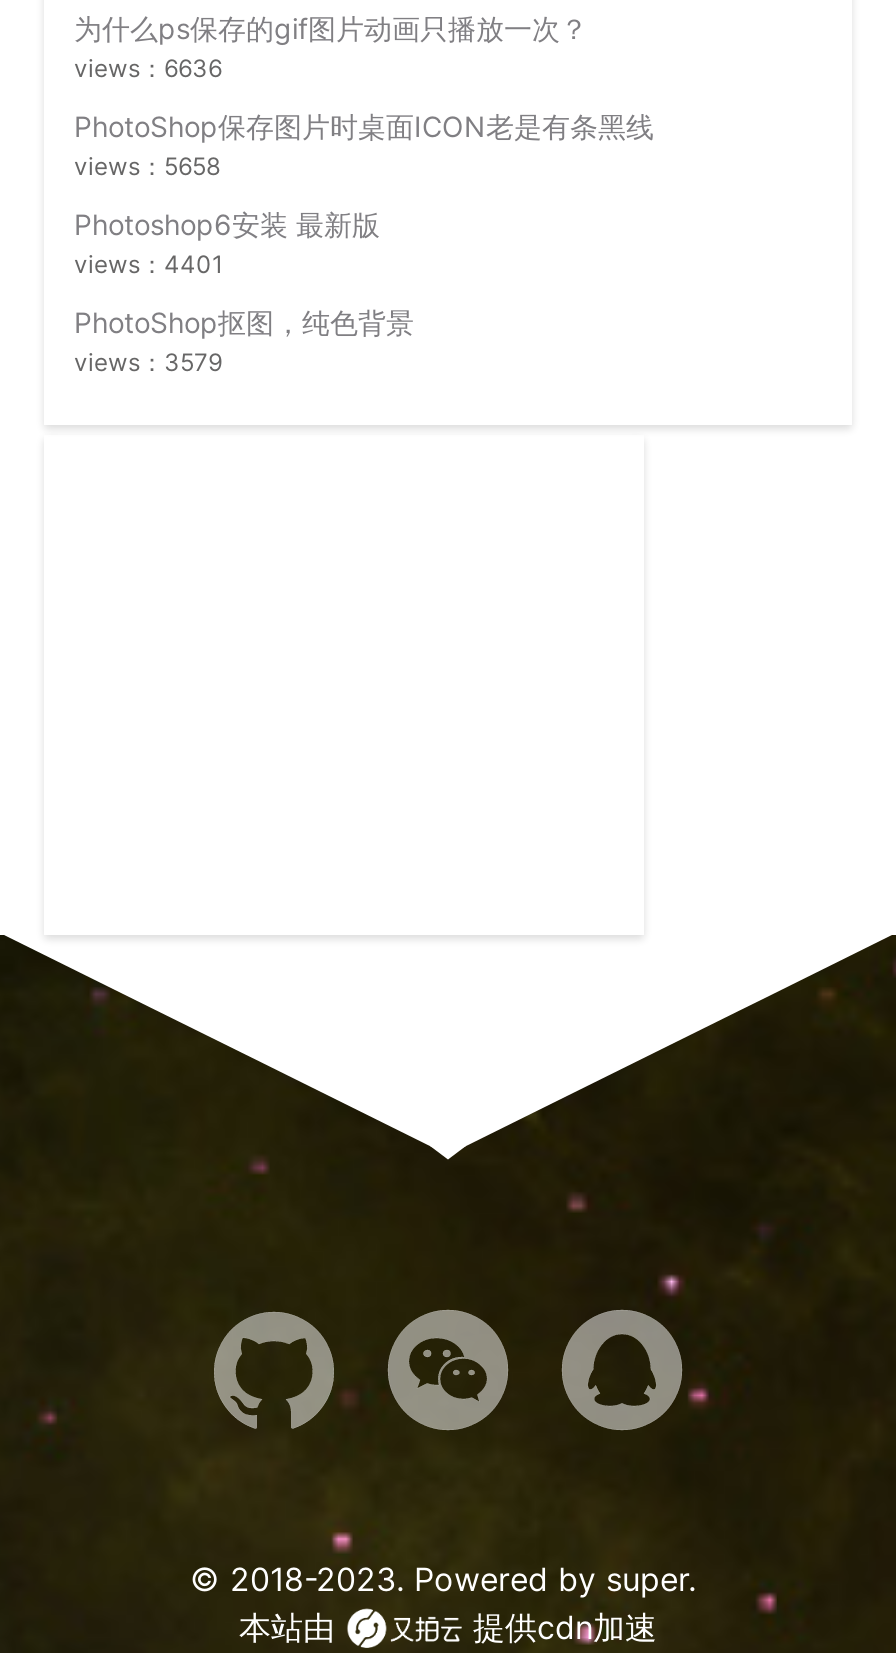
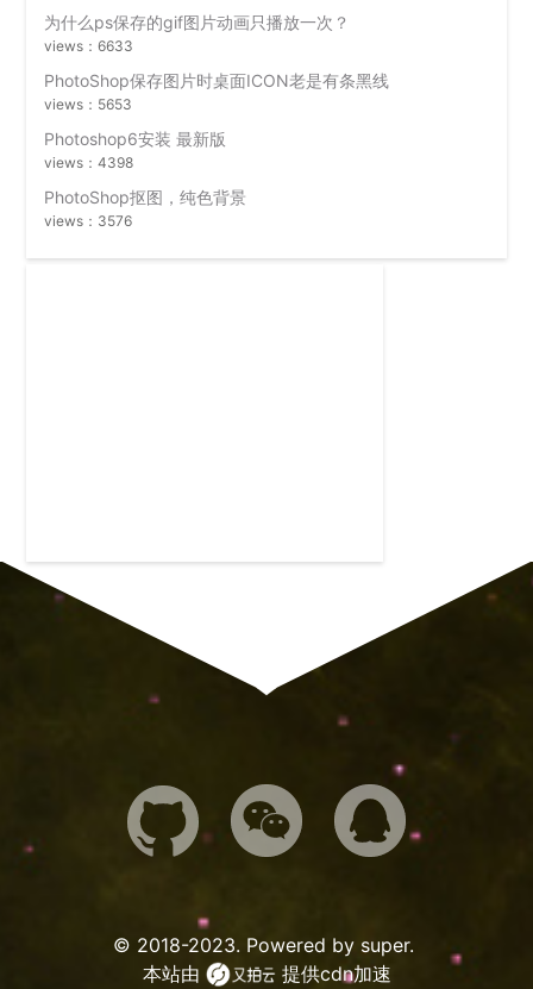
[74,53,222,83] views：6636 -> [44,37,133,55] views：6633
[74,151,220,181] views：5658 -> [44,95,132,113] views：5653
[74,249,224,279] views：4401 -> [44,154,133,171] views：4398
[74,347,222,377] views：3579 -> [44,212,132,230] views：3576

